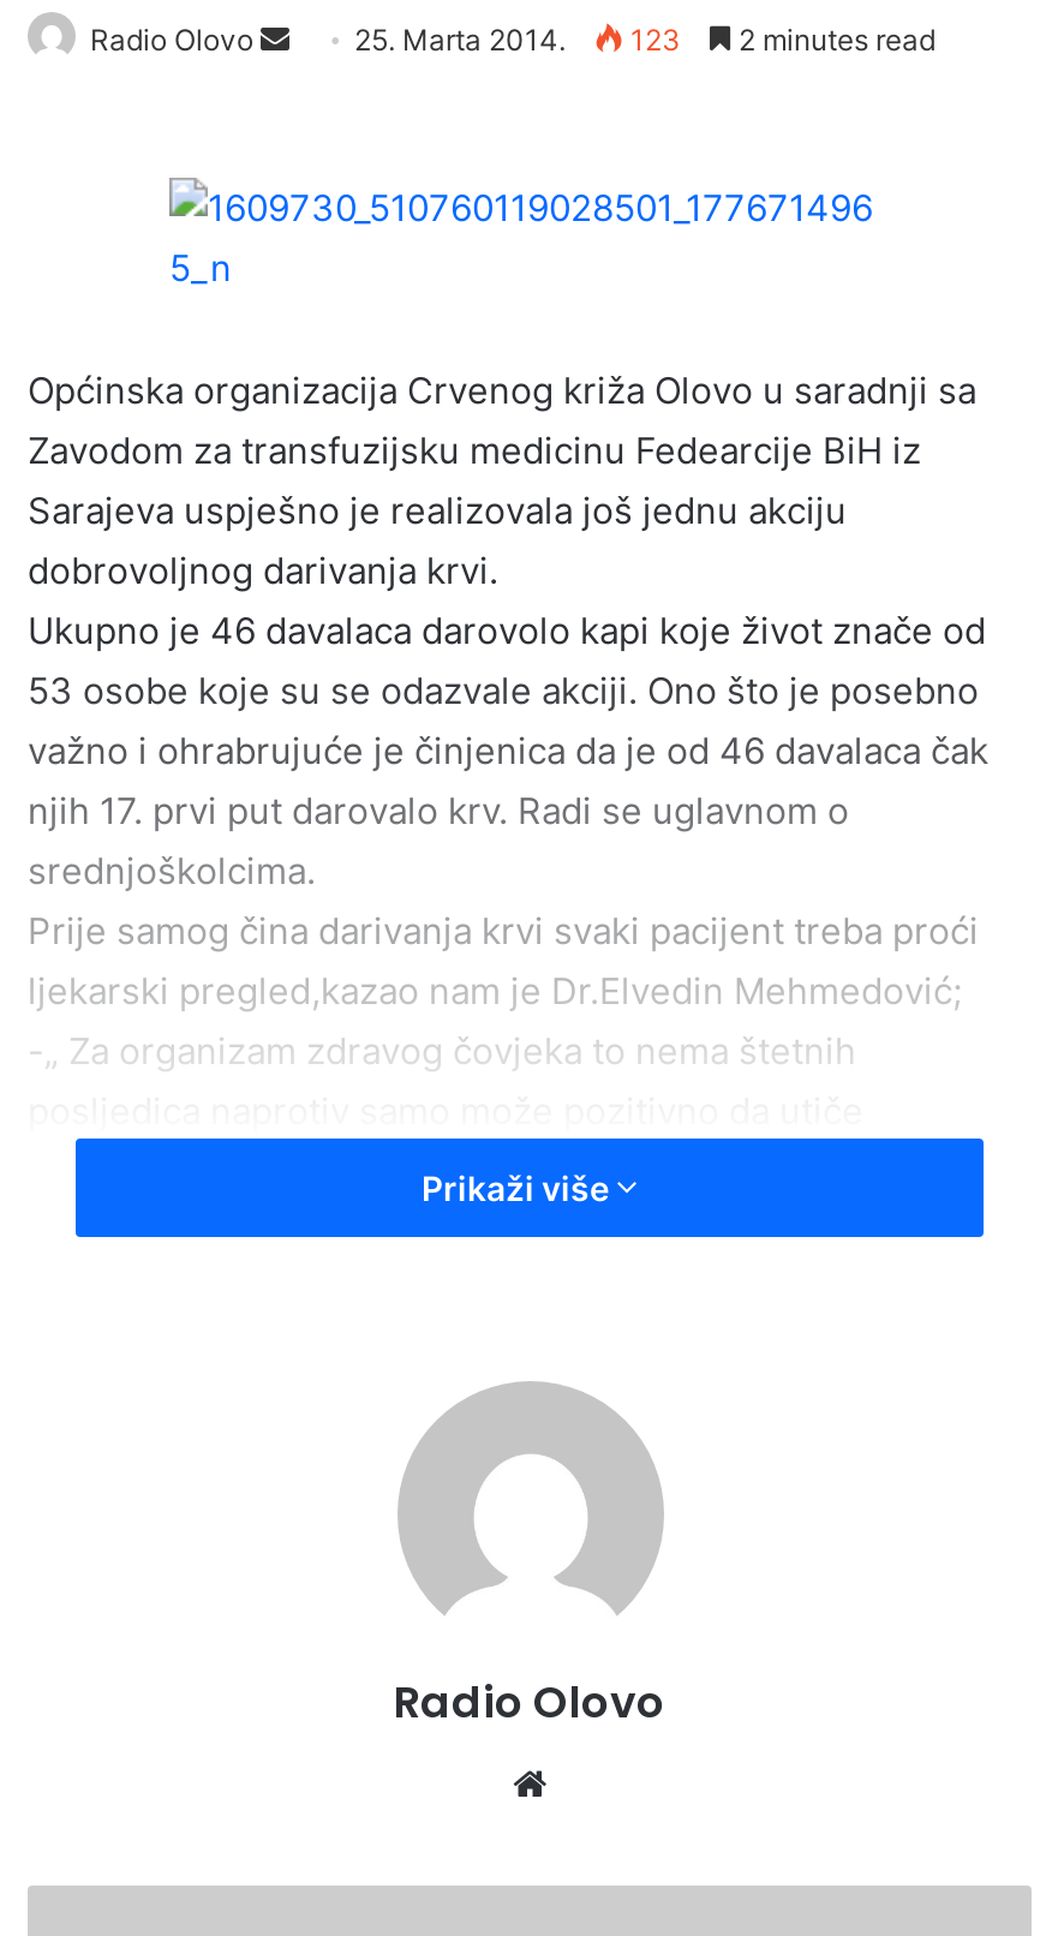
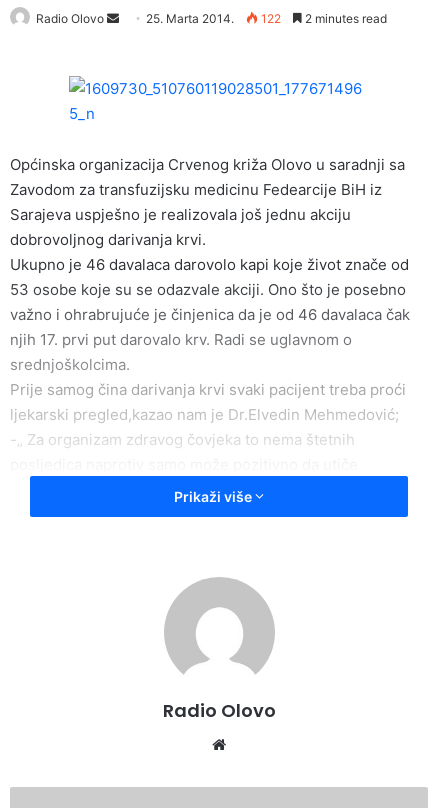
[623,21,681,57] 123 -> [258,11,281,26] 122

